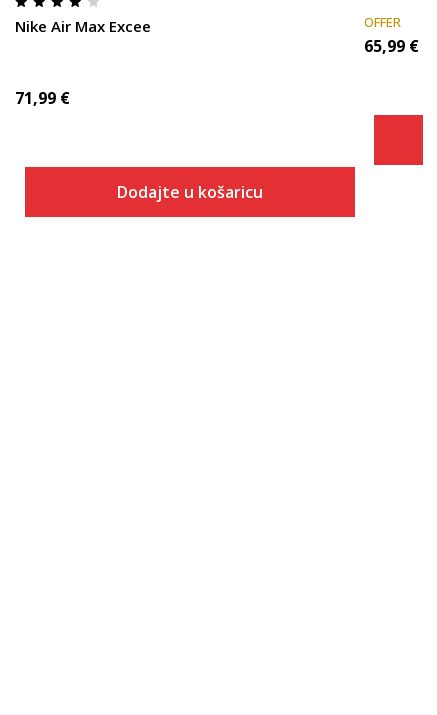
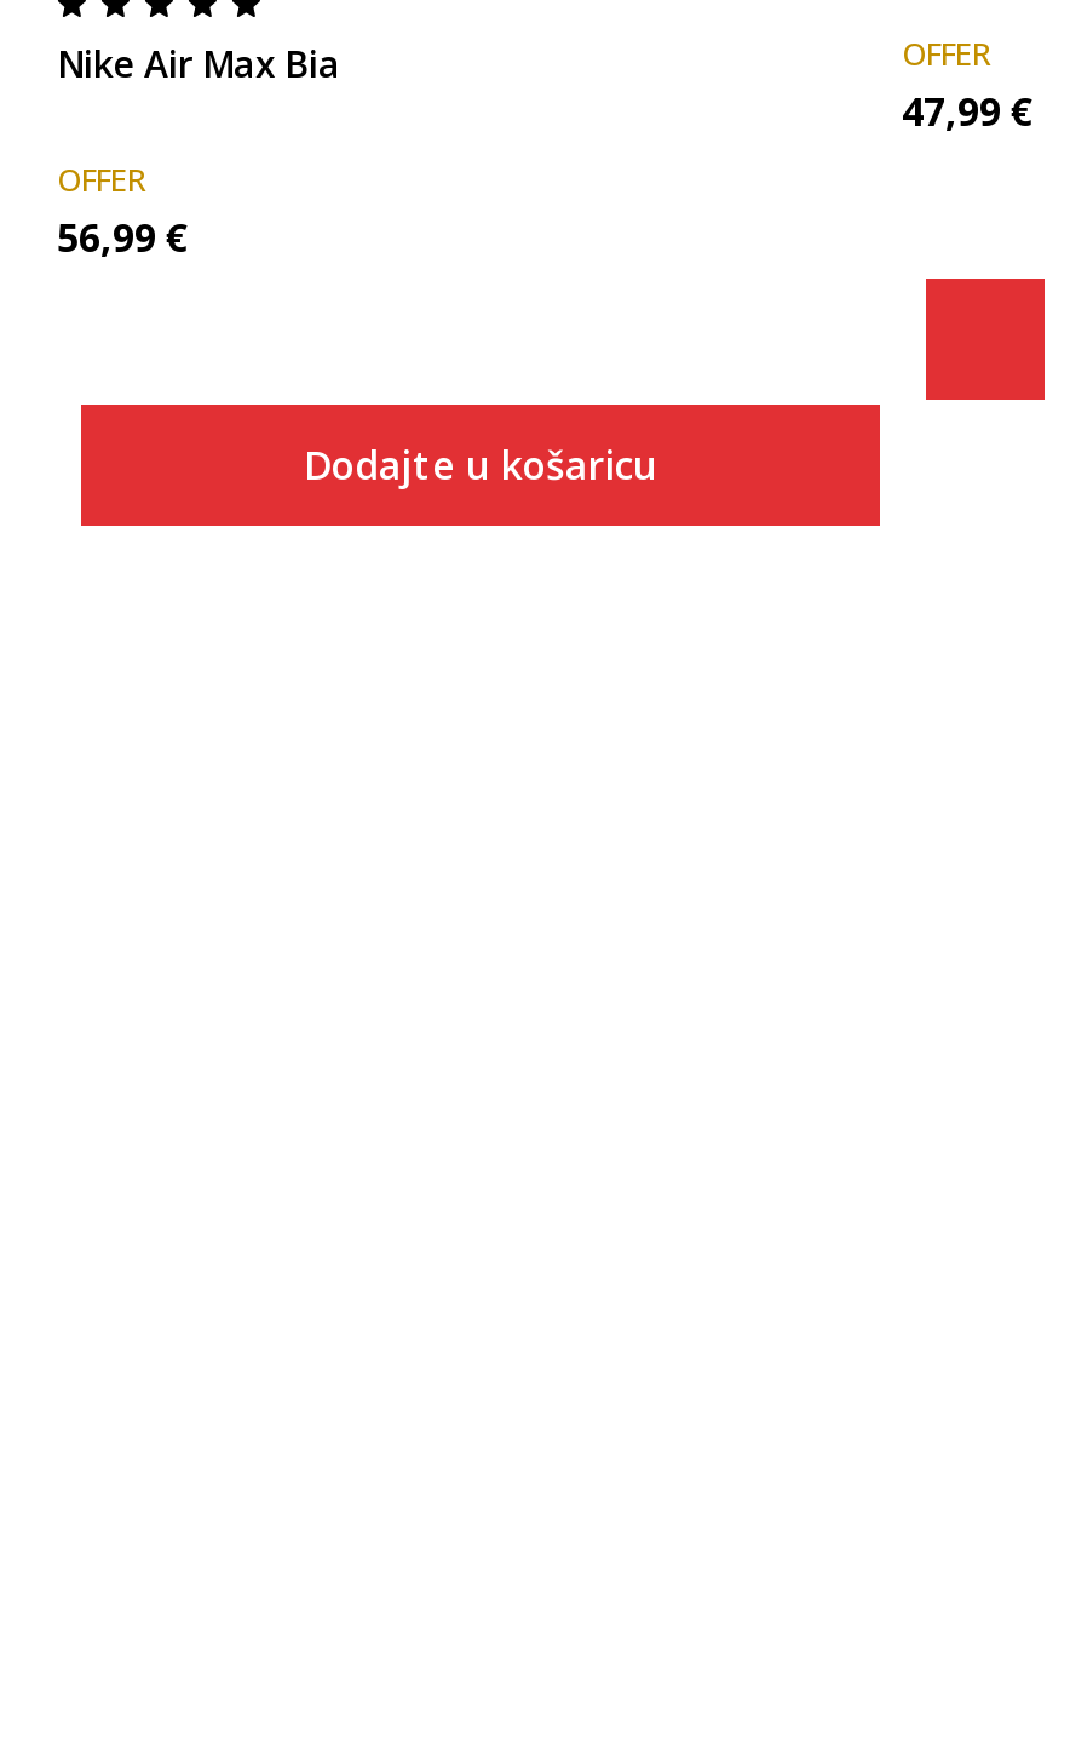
[15,16,151,36] Nike Air Max Excee -> [57,39,340,87] Nike Air Max Bia
[364,35,419,57] 65,99 € -> [902,85,1035,138] 47,99 €
[15,87,70,109] 71,99 € -> [57,157,190,264] OFFER | 56,99 €

